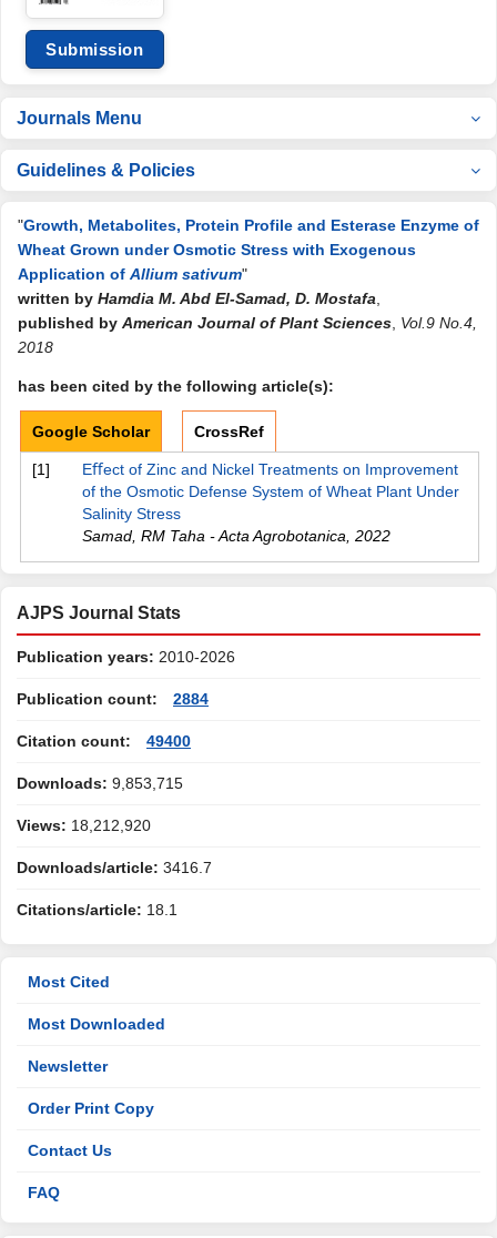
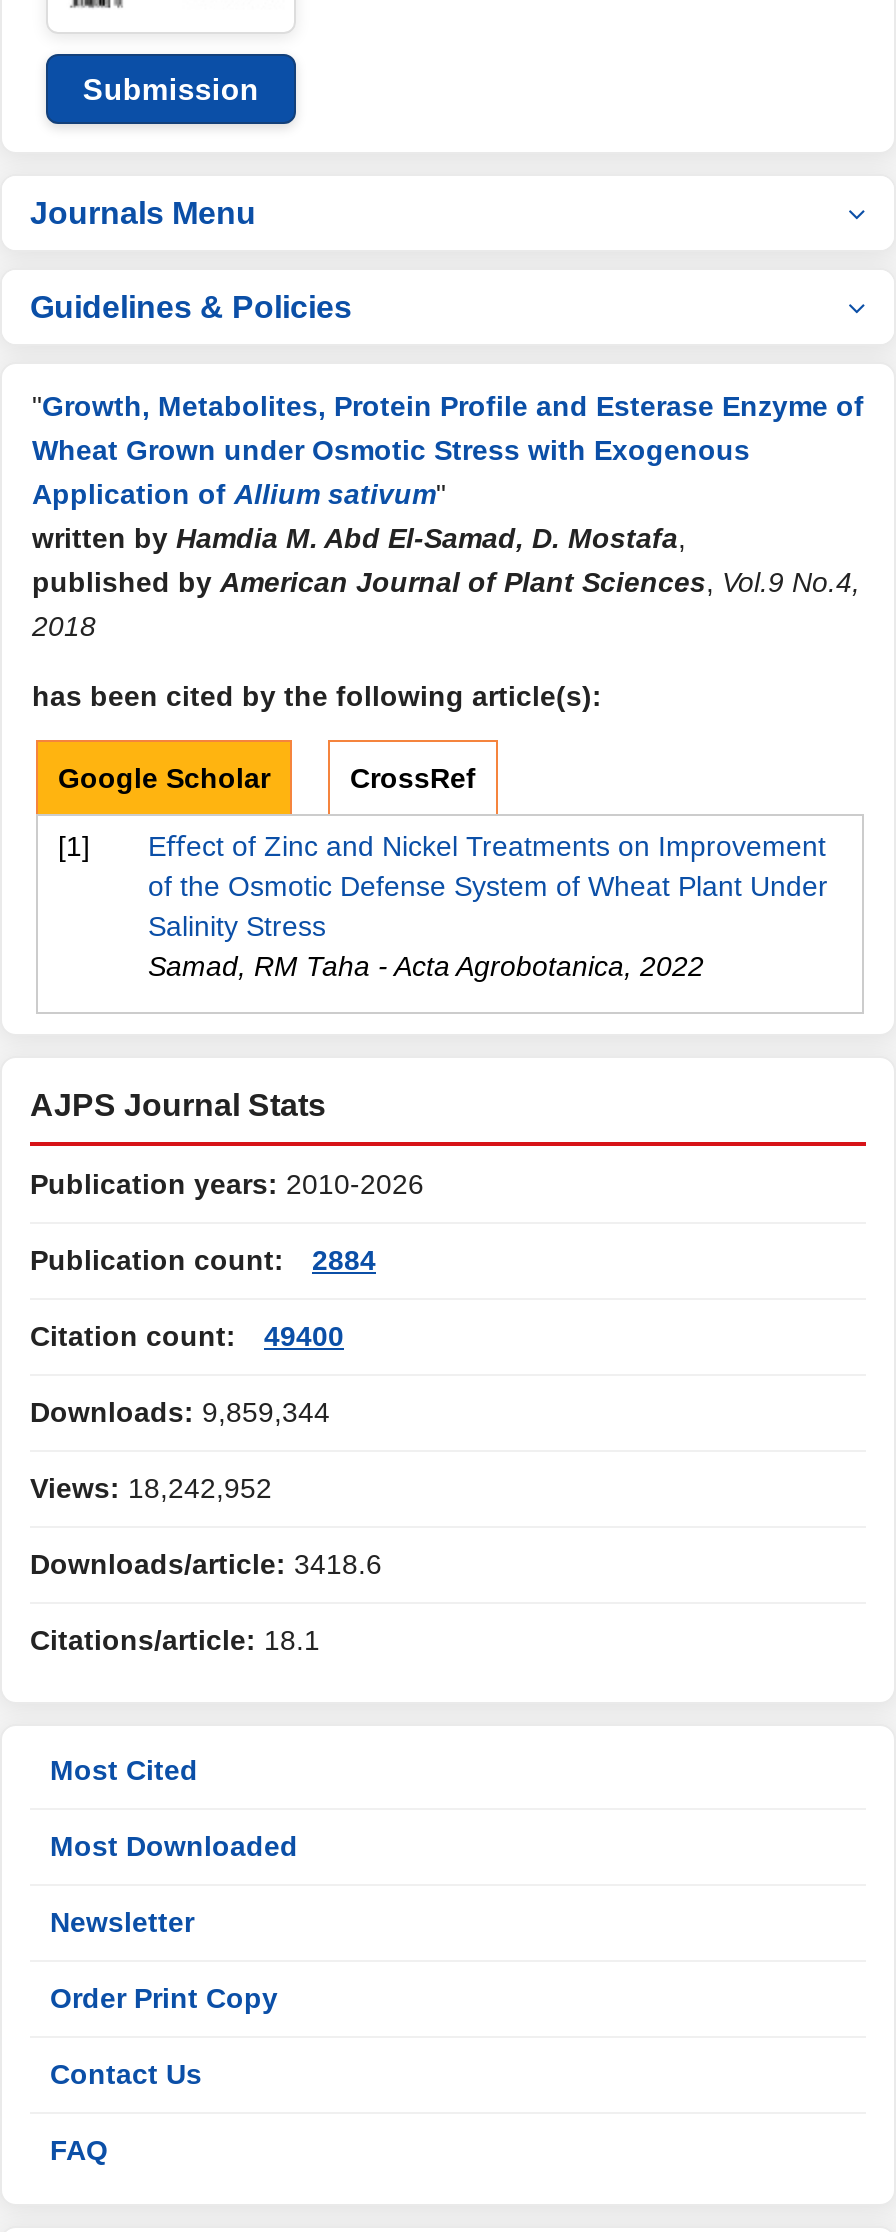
[17,774,183,792] Downloads: 9,853,715 -> [30,1396,330,1428] Downloads: 9,859,344
[17,816,151,834] Views: 18,212,920 -> [30,1472,272,1504] Views: 18,242,952
[17,859,212,876] Downloads/article: 3416.7 -> [30,1548,382,1580] Downloads/article: 3418.6

